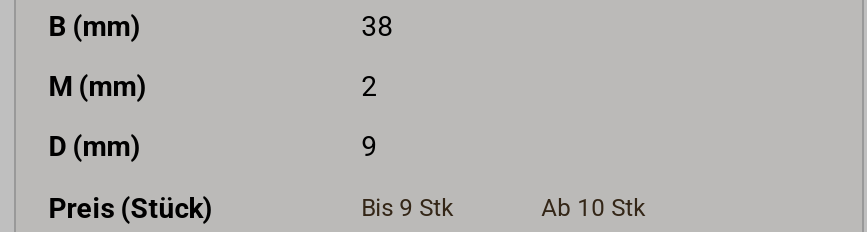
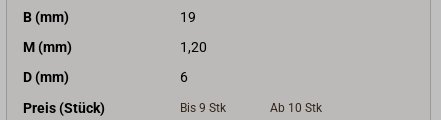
[361,9,393,41] 38 -> [180,9,196,25] 19
[361,70,377,102] 2 -> [180,39,207,55] 1,20
[361,131,377,163] 9 -> [180,69,188,85] 6

